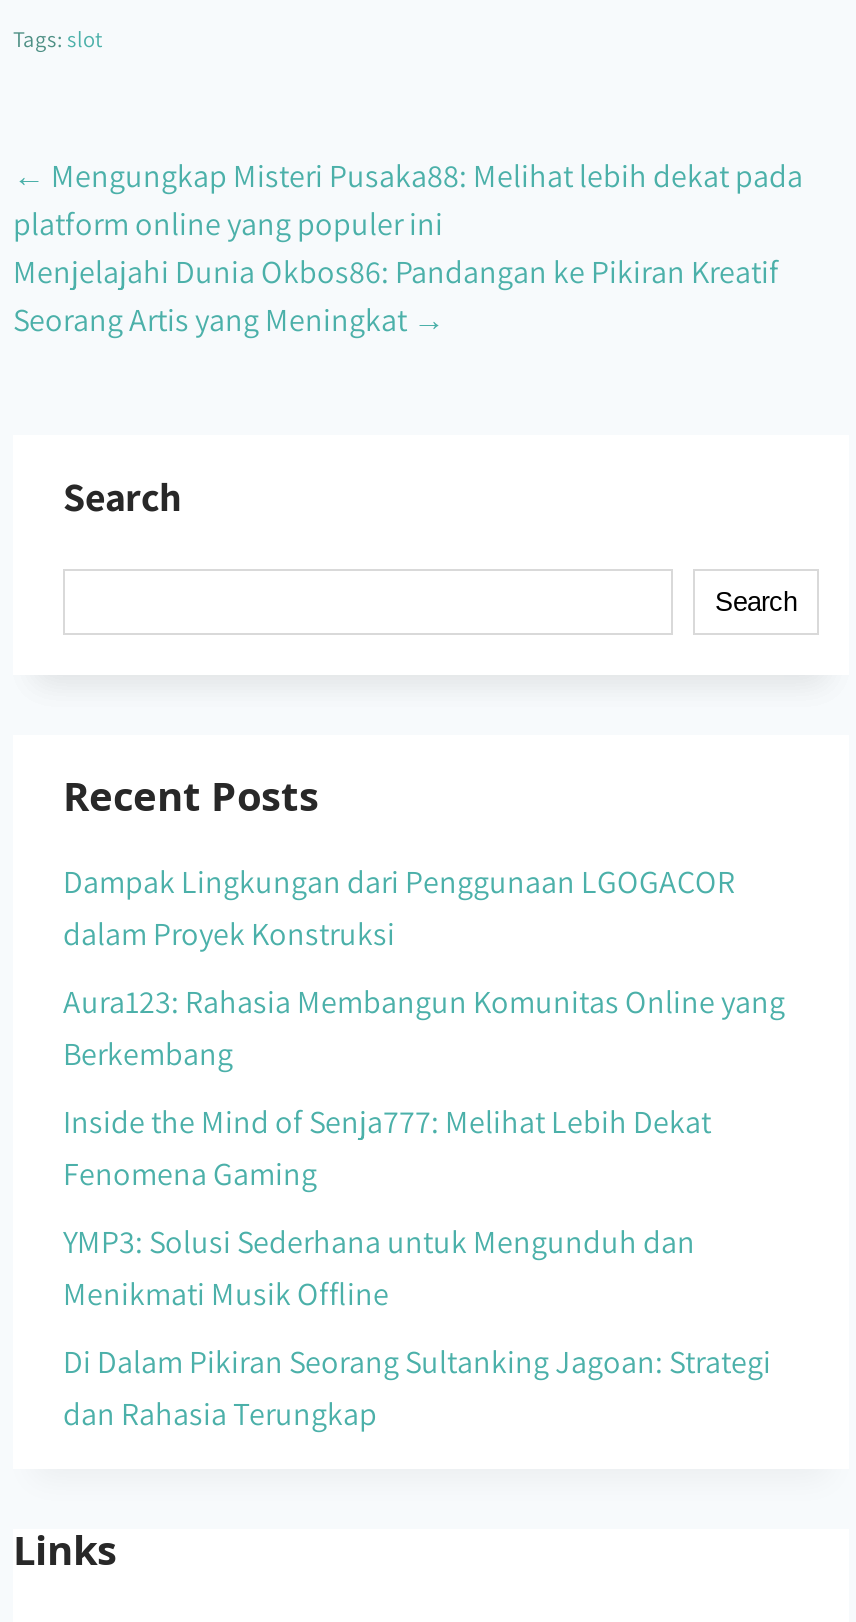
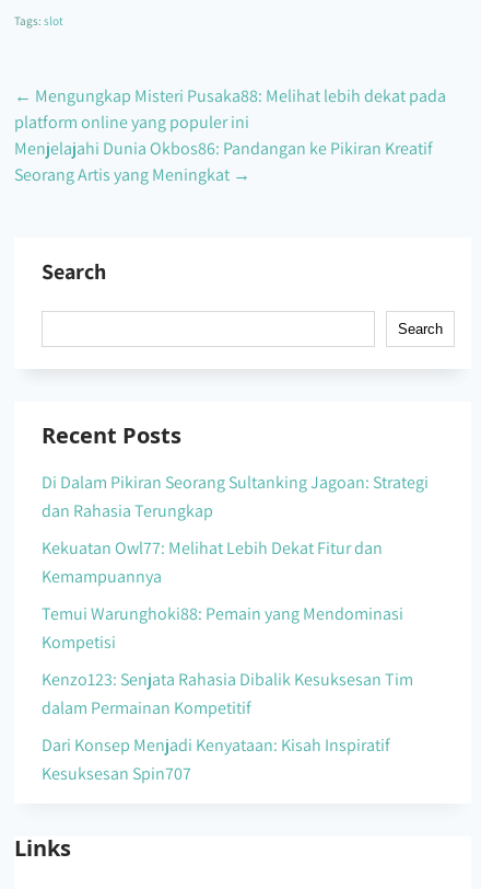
[63,861,785,1315] Dampak Lingkungan dari Penggunaan LGOGACOR | dalam Proyek Konstruksi | Aura123: Rahasia Membangun Komunitas Online yang | Berkembang | Inside the Mind of Senja777: Melihat Lebih Dekat | Fenomena Gaming | YMP3: Solusi Sederhana untuk Mengunduh dan | Menikmati Musik Offline -> none
moved [63,1341,771,1435] -> [42,471,429,522]: Di Dalam Pikiran Seorang Sultanking Jagoan: Strategi | dan Rahasia Terungkap
none -> [42,536,413,785] Kekuatan Owl77: Melihat Lebih Dekat Fitur dan | Kemampuannya | Temui Warunghoki88: Pemain yang Mendominasi | Kompetisi | Kenzo123: Senjata Rahasia Dibalik Kesuksesan Tim | dalam Permainan Kompetitif | Dari Konsep Menjadi Kenyataan: Kisah Inspiratif | Kesuksesan Spin707

